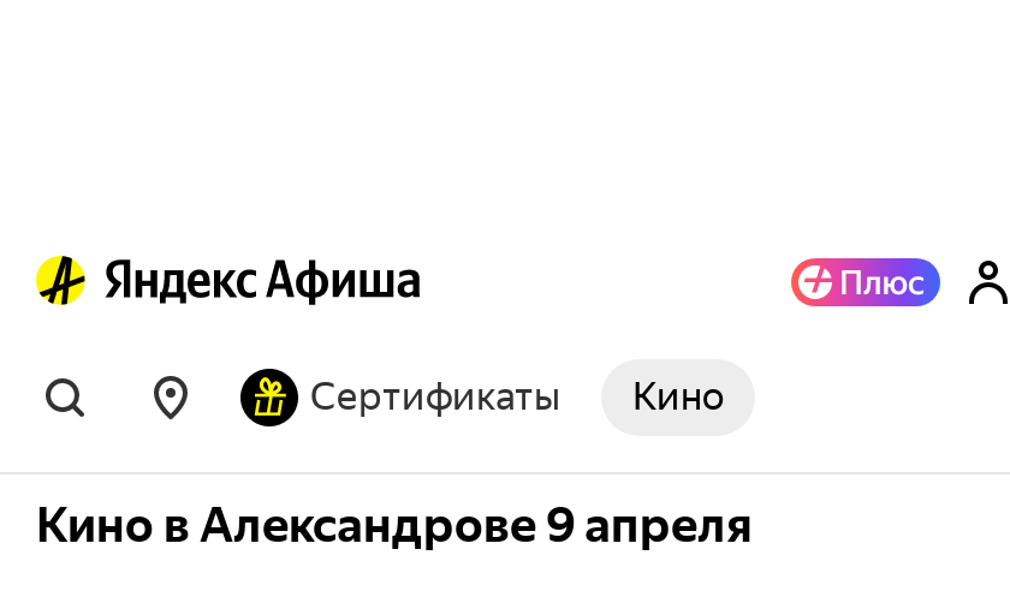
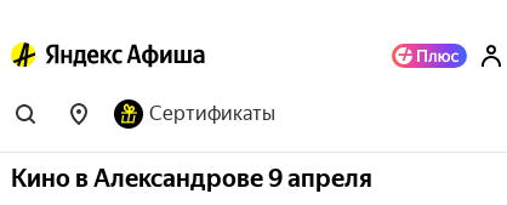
[632,374,724,419] Кино -> none

